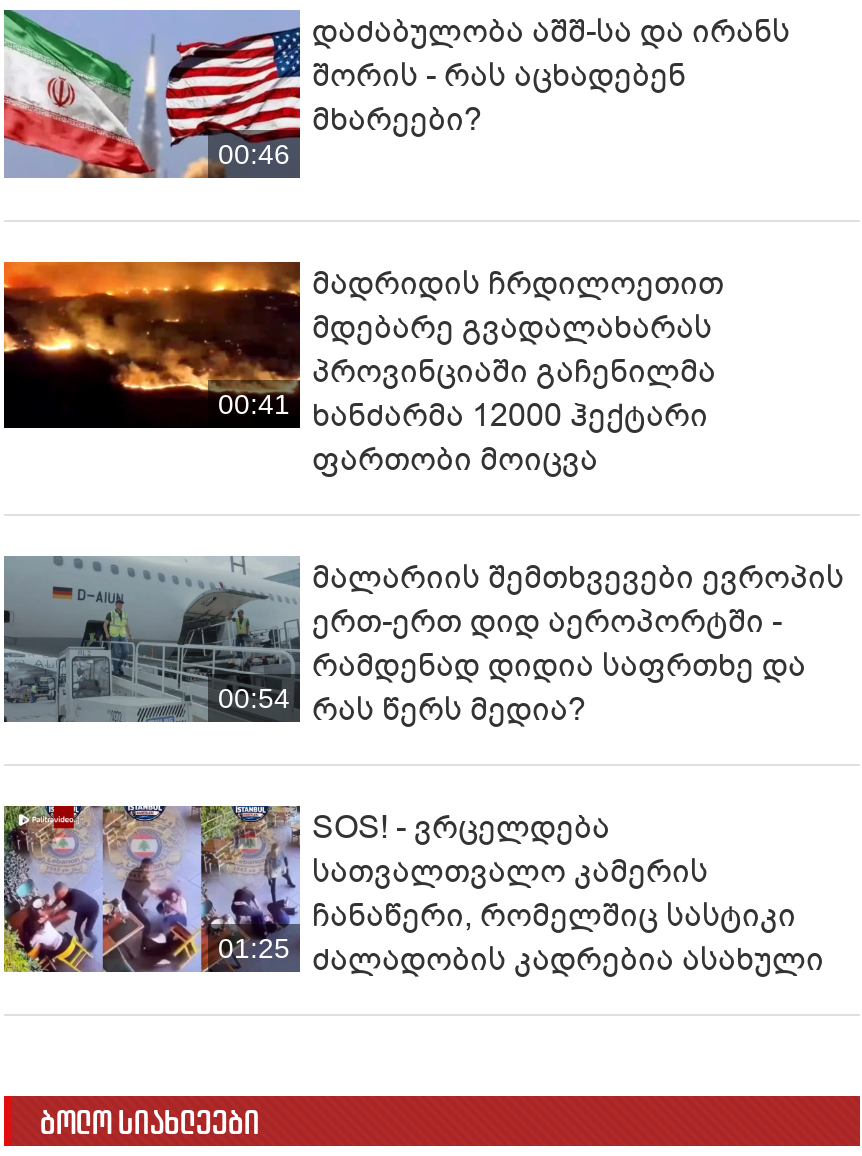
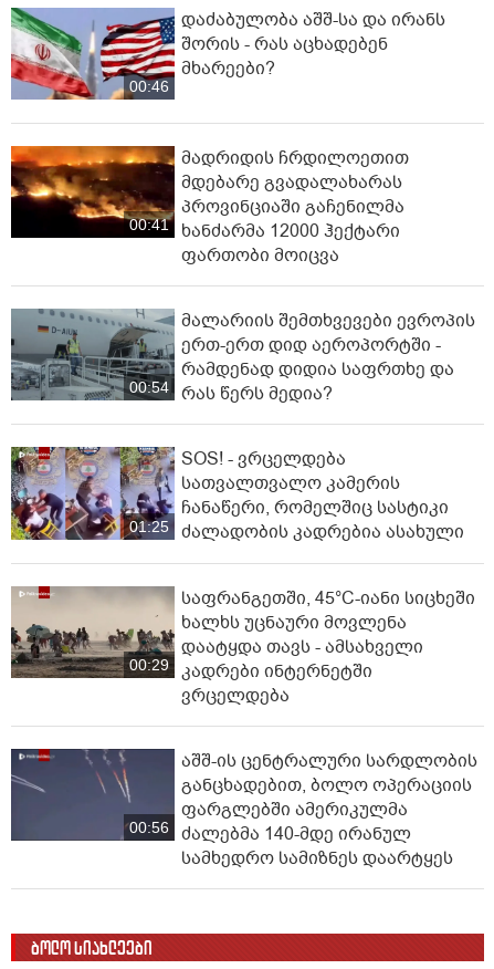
none -> [10,585,169,679] [image] | 00:29
none -> [10,748,169,842] [image] | 00:56
none -> [181,586,475,708] საფრანგეთში, 45°C-იანი სიცხეში | ხალხს უცნაური მოვლენა | დაატყდა თავს - ამსახველი | კადრები ინტერნეტში | ვრცელდება
none -> [181,749,477,870] აშშ-ის ცენტრალური სარდლობის | განცხადებით, ბოლო ოპერაციის | ფარგლებში ამერიკულმა | ძალებმა 140-მდე ირანულ | სამხედრო სამიზნეს დაარტყეს

